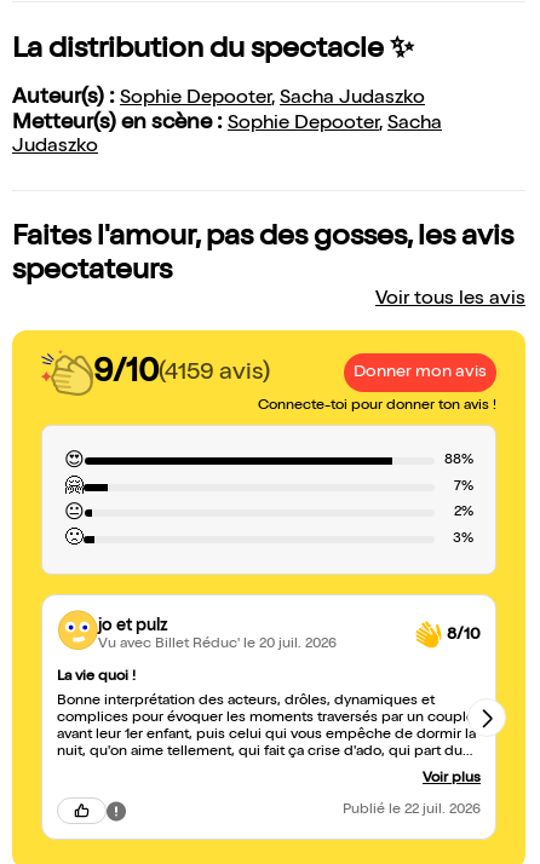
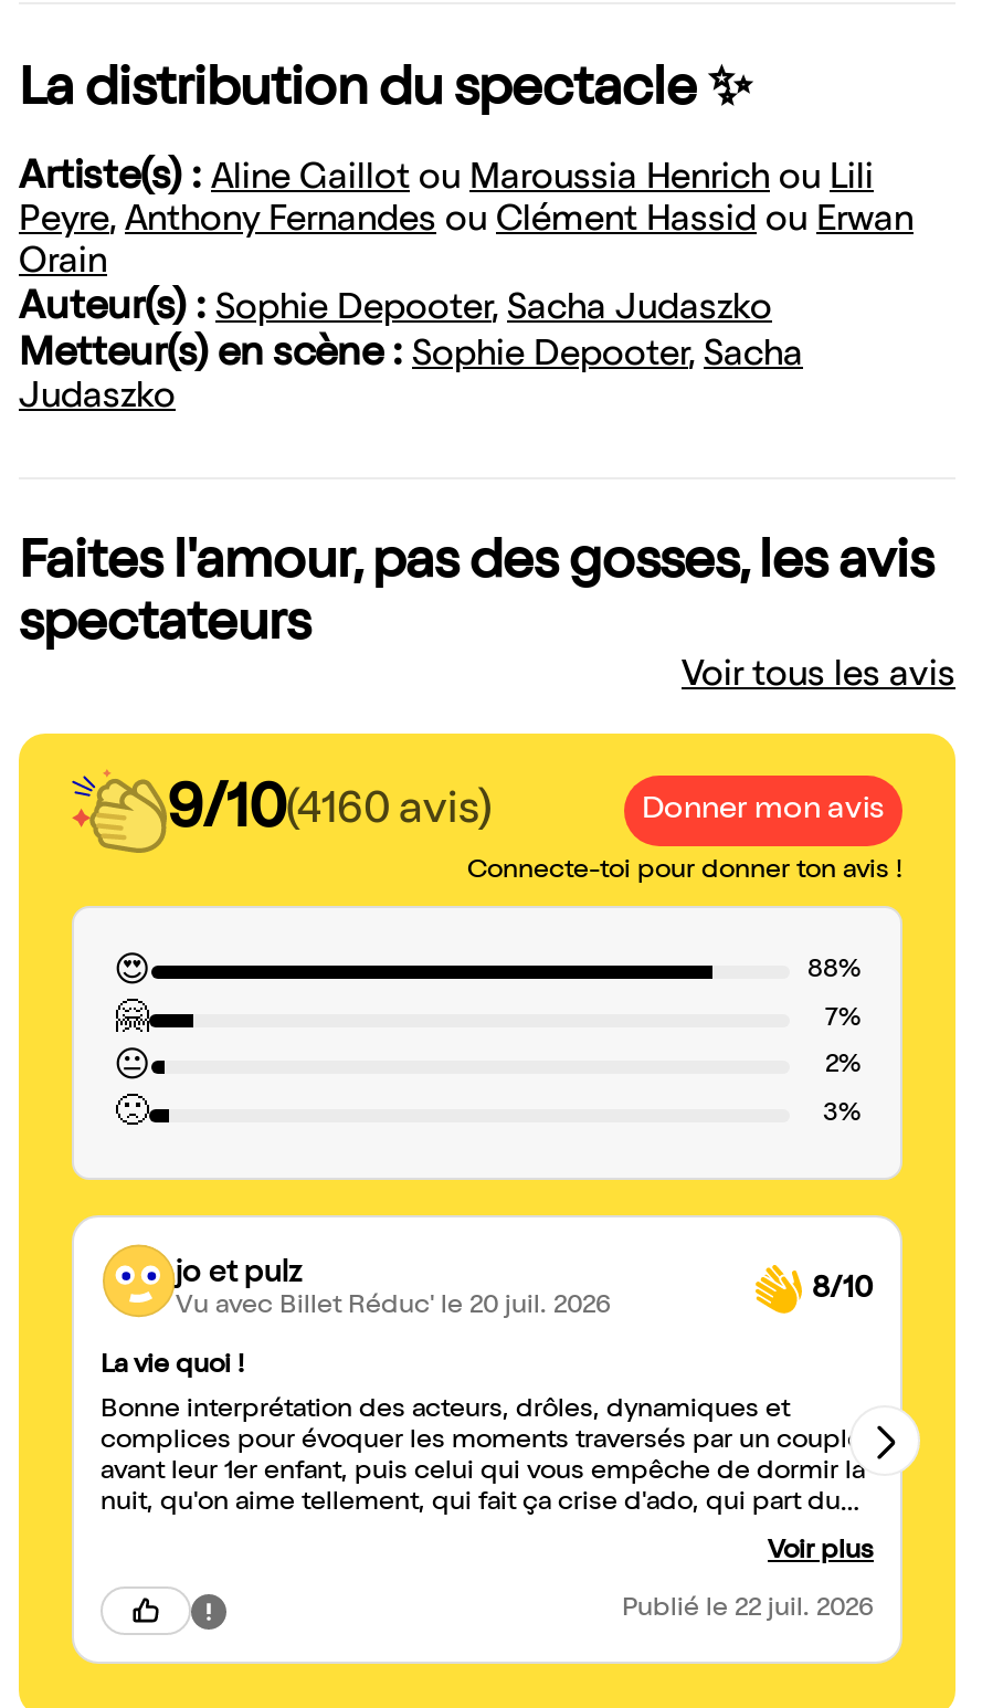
none -> [19,160,914,284] Artiste(s) : Aline Gaillot ou Maroussia Henrich ou Lili | Peyre, Anthony Fernandes ou Clément Hassid ou Erwan | Orain
[93,357,270,391] 9/10(4159 avis) -> [167,782,492,844] 9/10(4160 avis)

